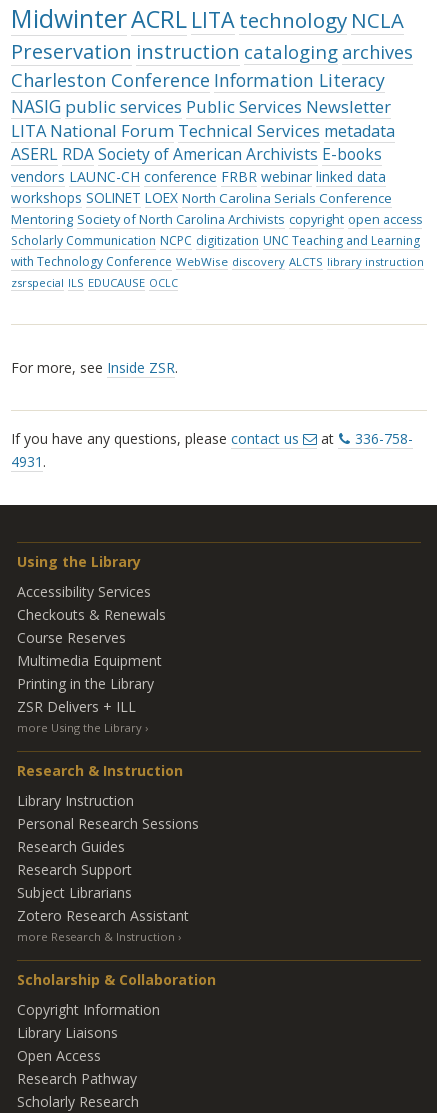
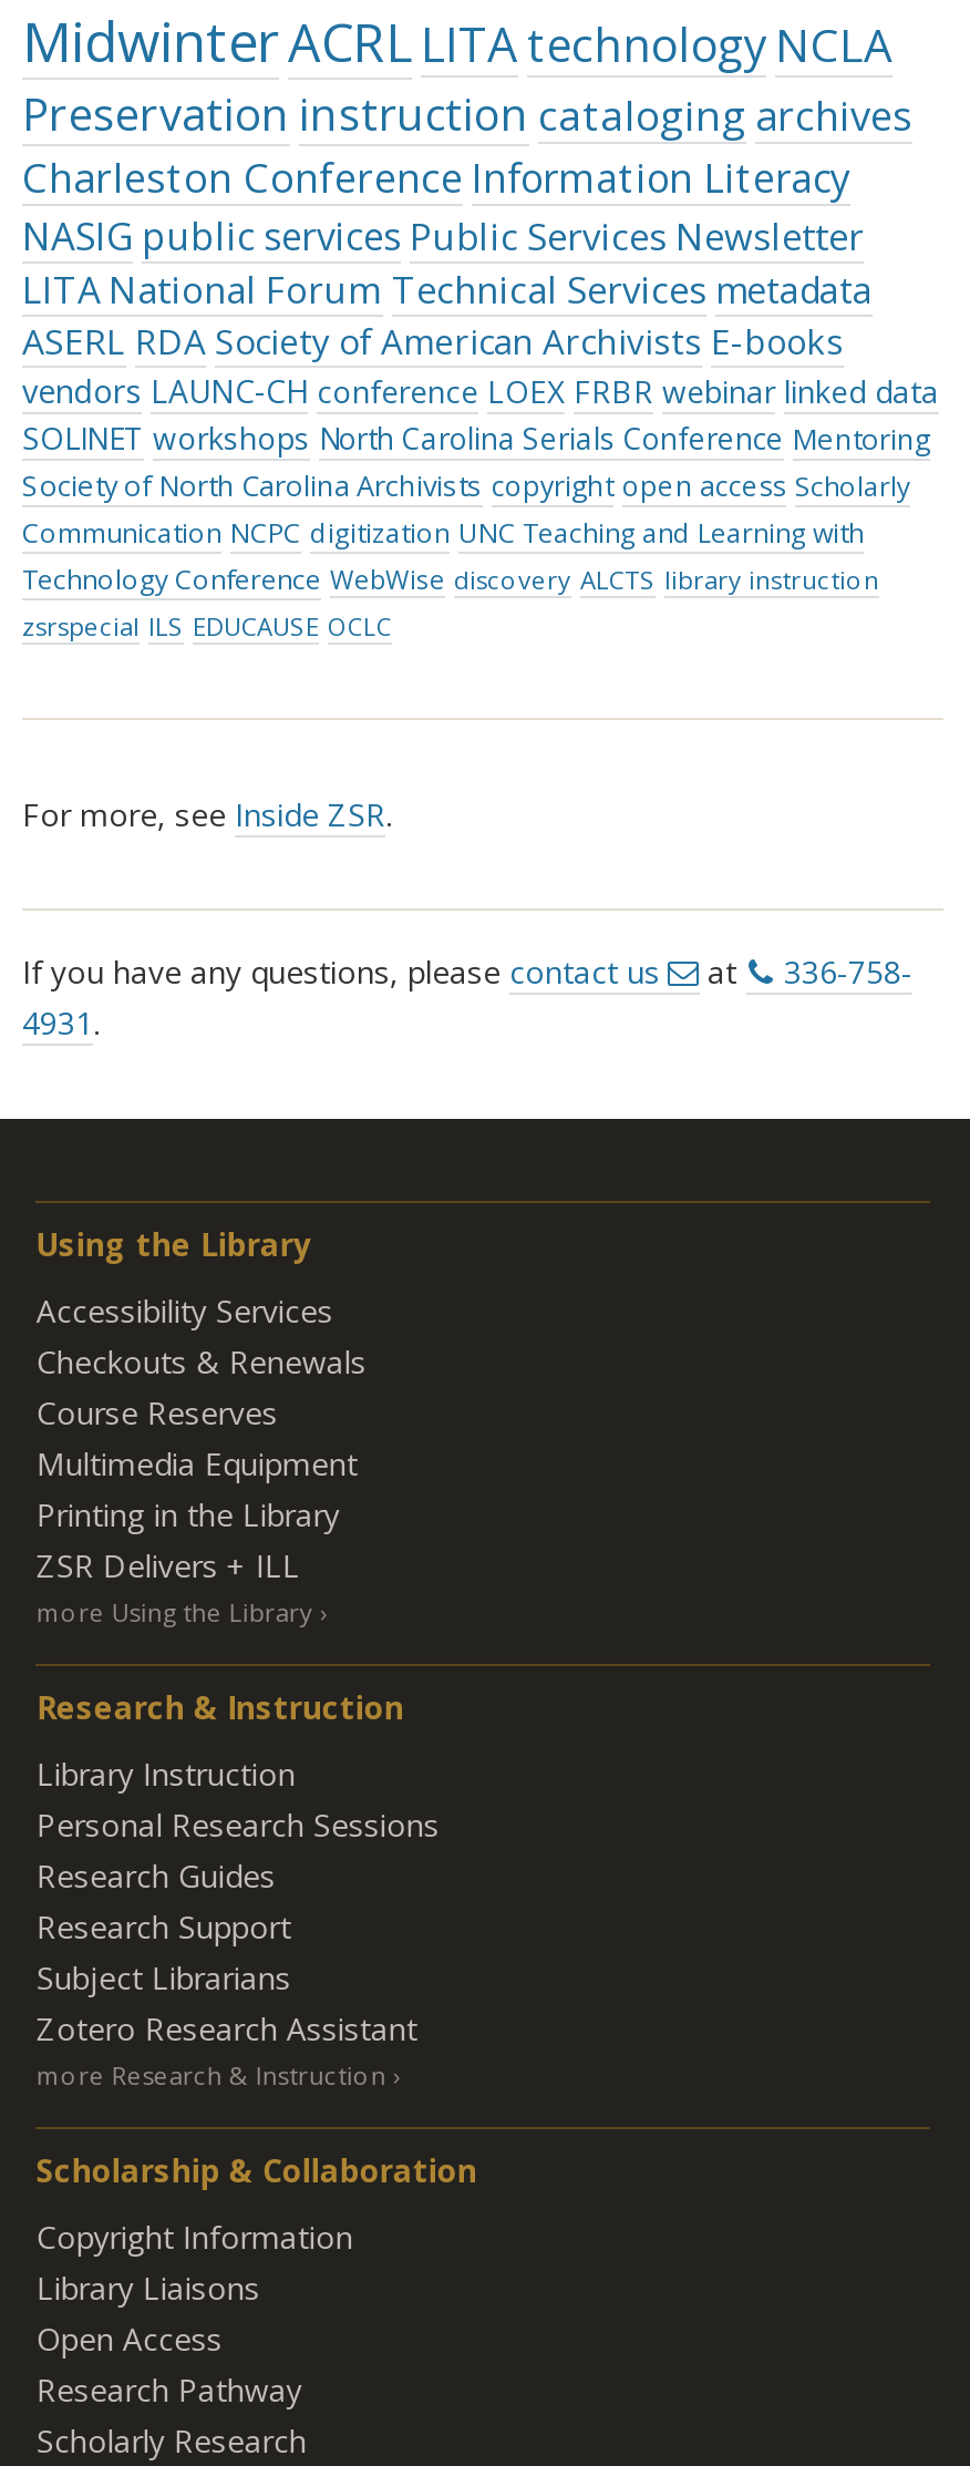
[11,167,424,270] vendors LAUNC-CH conference FRBR webinar linked data | workshops SOLINET LOEX North Carolina Serials Conference | Mentoring Society of North Carolina Archivists copyright open access | Scholarly Communication NCPC digitization UNC Teaching and Learning | with Technology Conference WebWise discovery ALCTS library instruction -> [22,371,939,599] vendors LAUNC-CH conference LOEX FRBR webinar linked data | SOLINET workshops North Carolina Serials Conference Mentoring | Society of North Carolina Archivists copyright open access Scholarly | Communication NCPC digitization UNC Teaching and Learning with | Technology Conference WebWise discovery ALCTS library instruction

